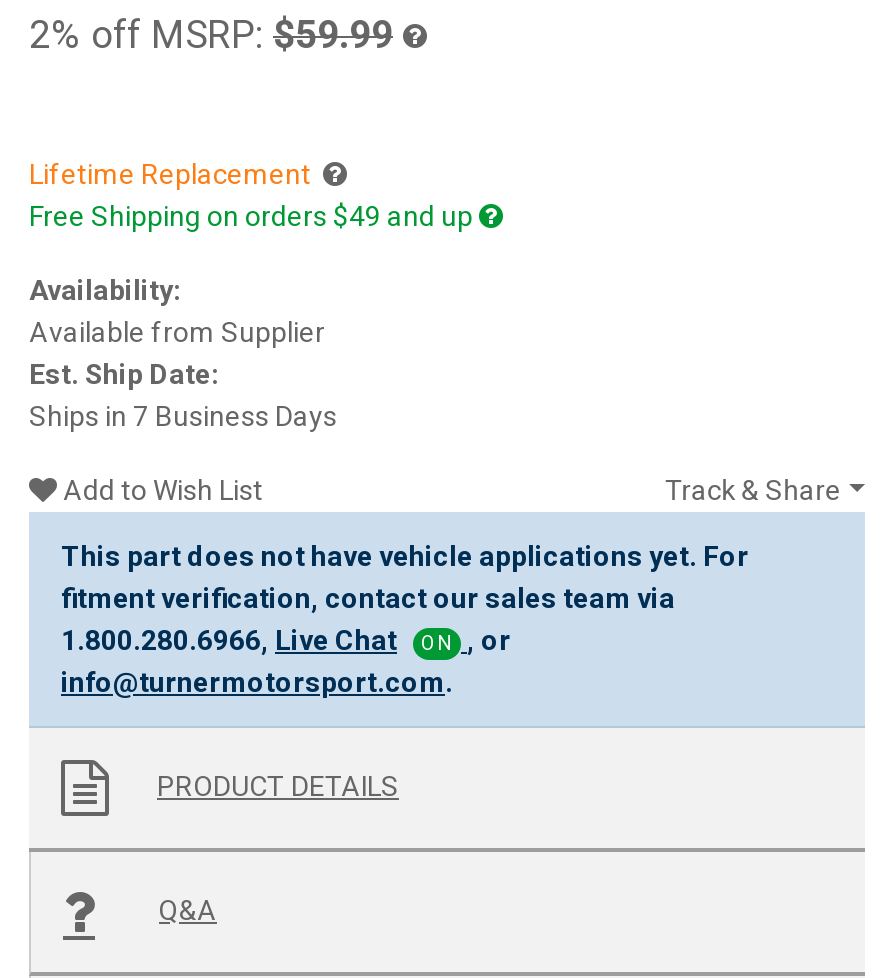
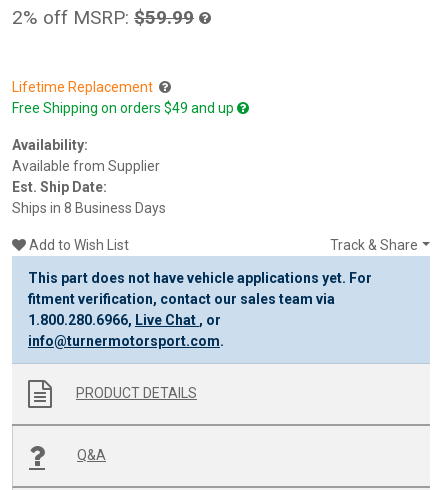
[29,399,337,431] Ships in 7 Business Days -> [12,199,166,215] Ships in 8 Business Days

